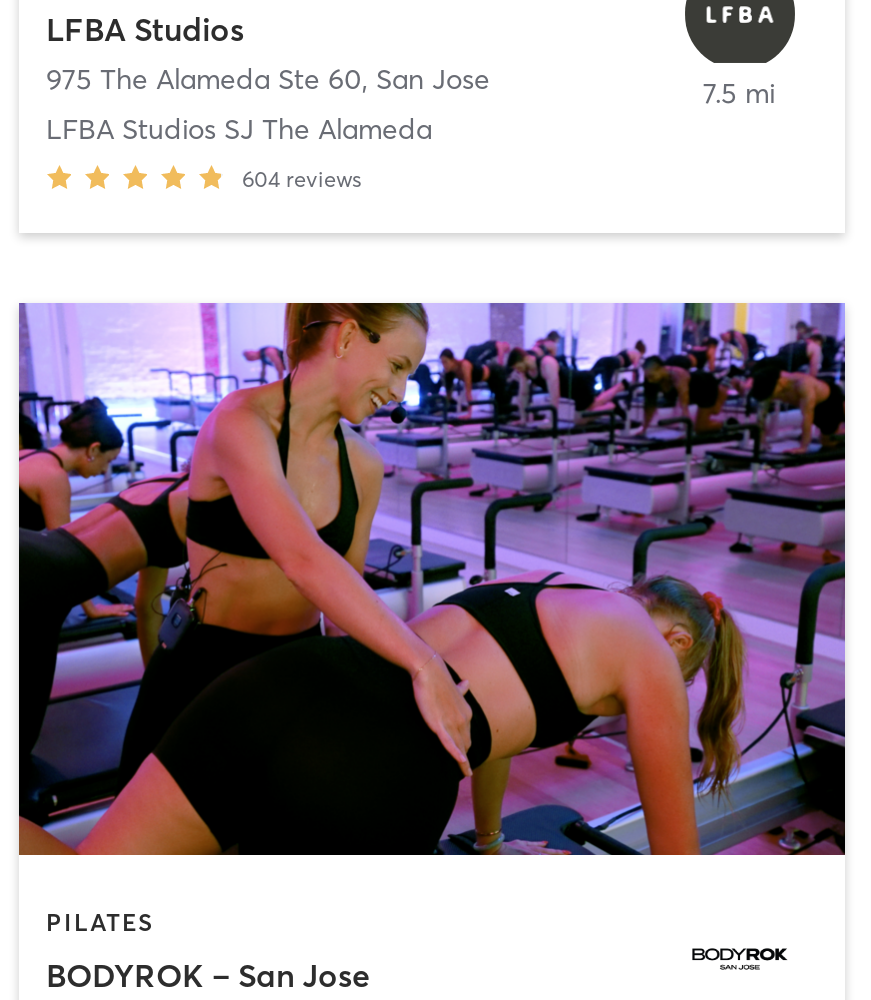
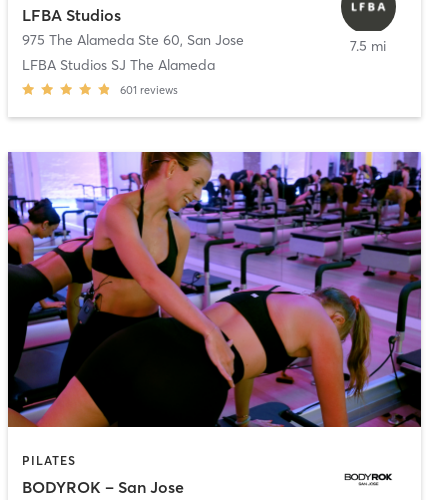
[242,165,362,193] 604 reviews -> [119,83,177,97] 601 reviews

